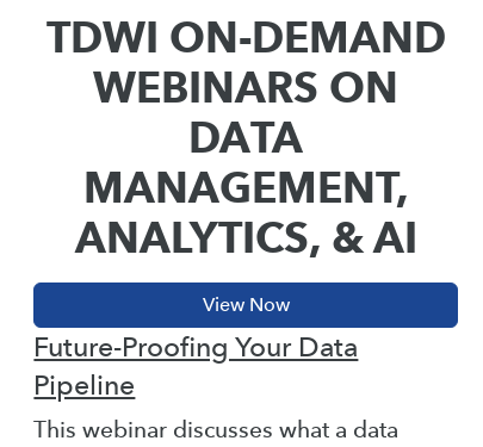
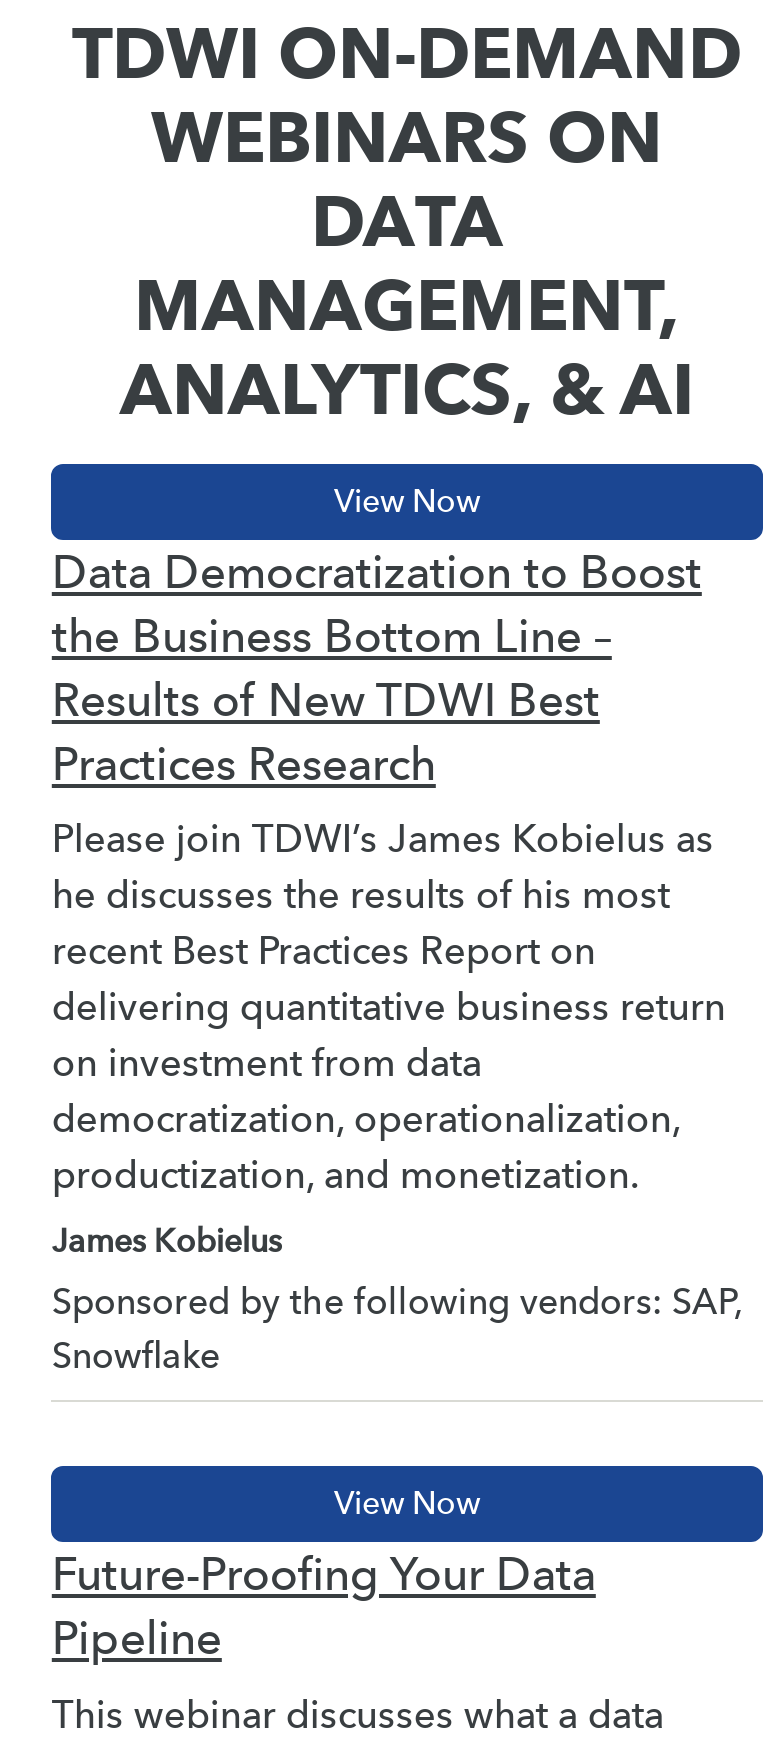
none -> [52,543,742,1378] Data Democratization to Boost | the Business Bottom Line – | Results of New TDWI Best | Practices Research | Please join TDWI’s James Kobielus as | he discusses the results of his most | recent Best Practices Report on | delivering quantitative business return | on investment from data | democratization, operationalization, | productization, and monetization. | James Kobielus | Sponsored by the following vendors: SAP, | Snowflake

